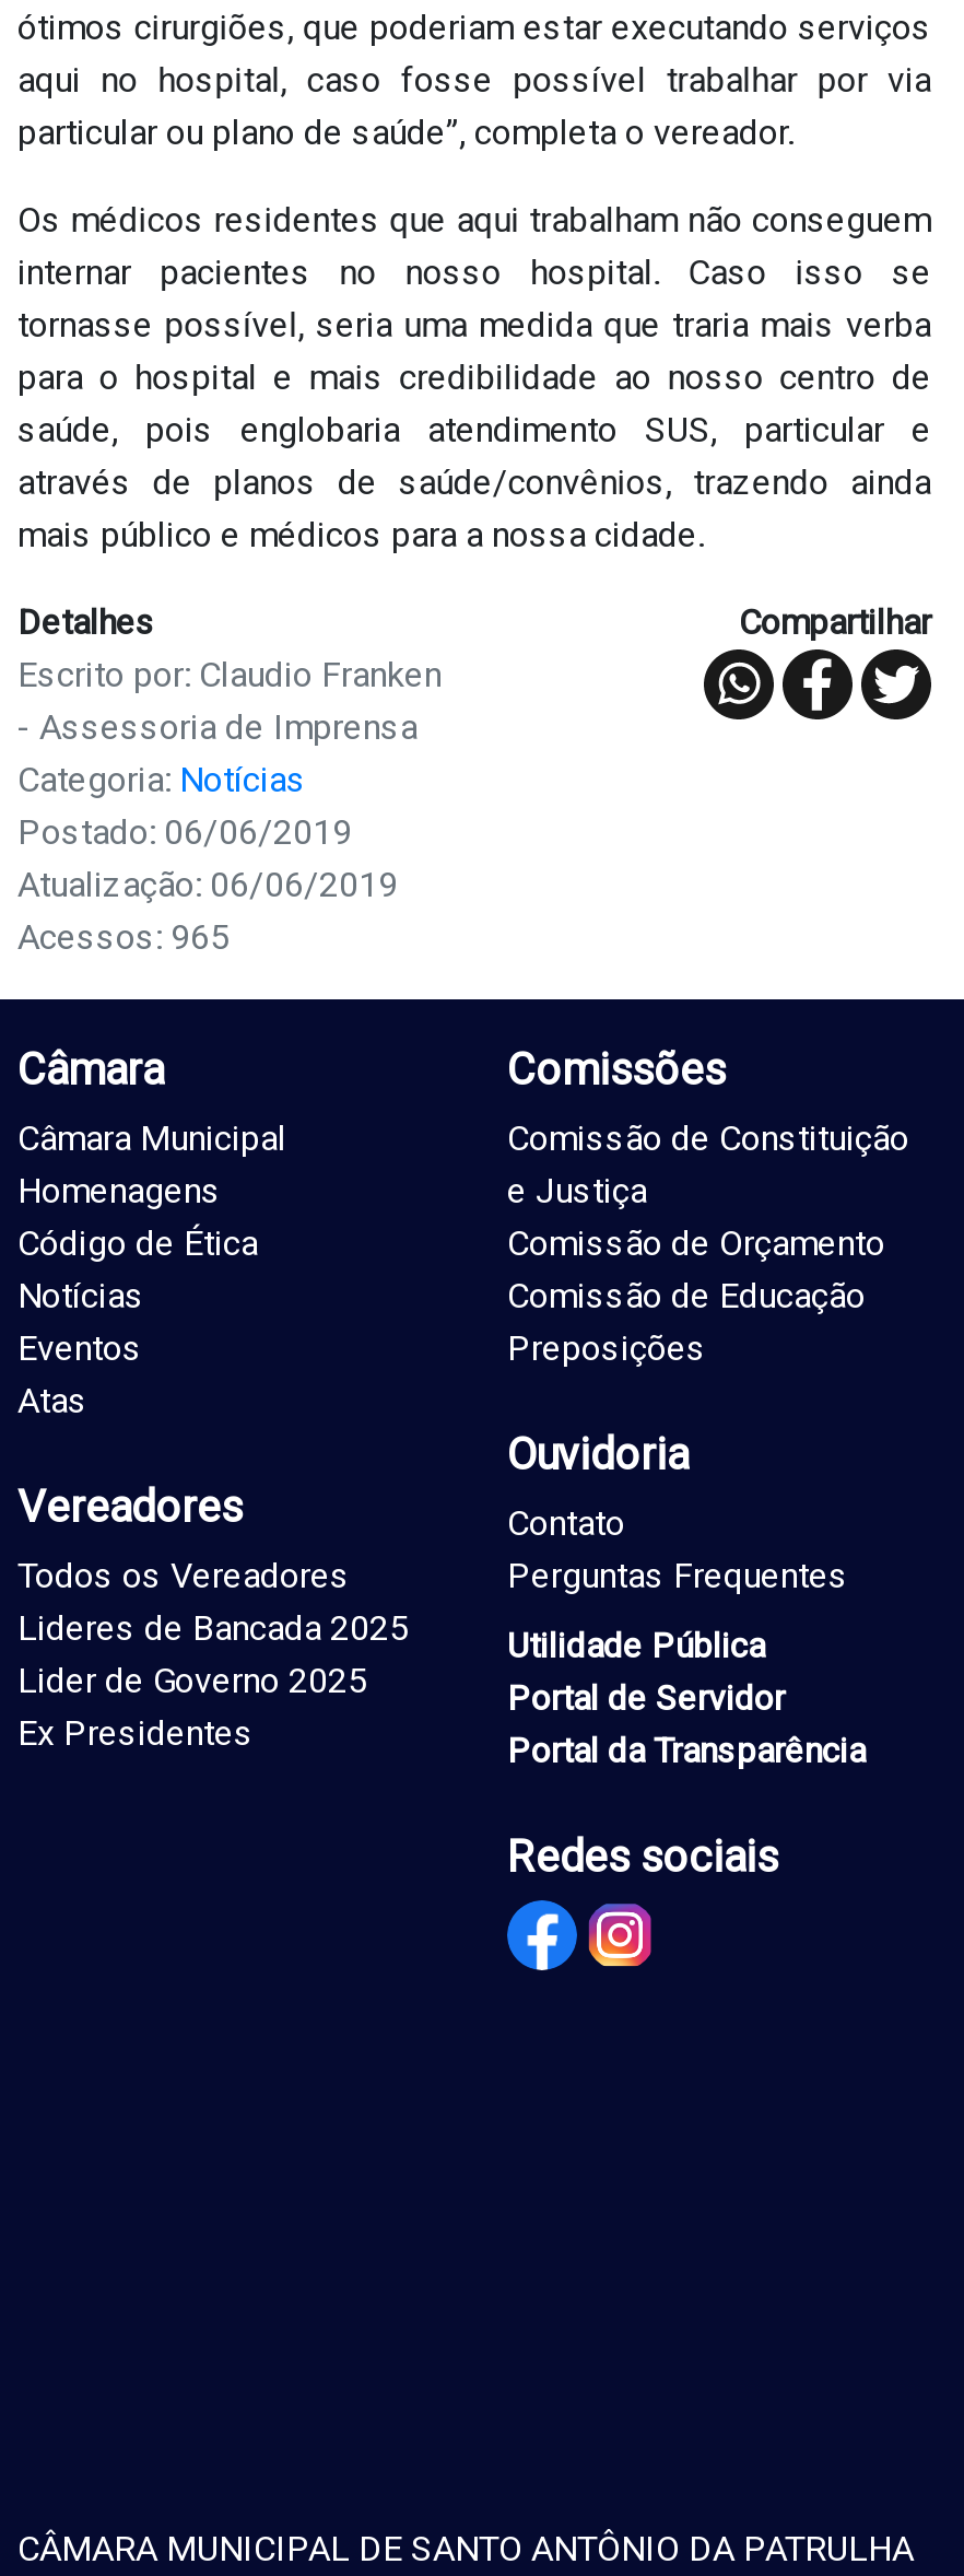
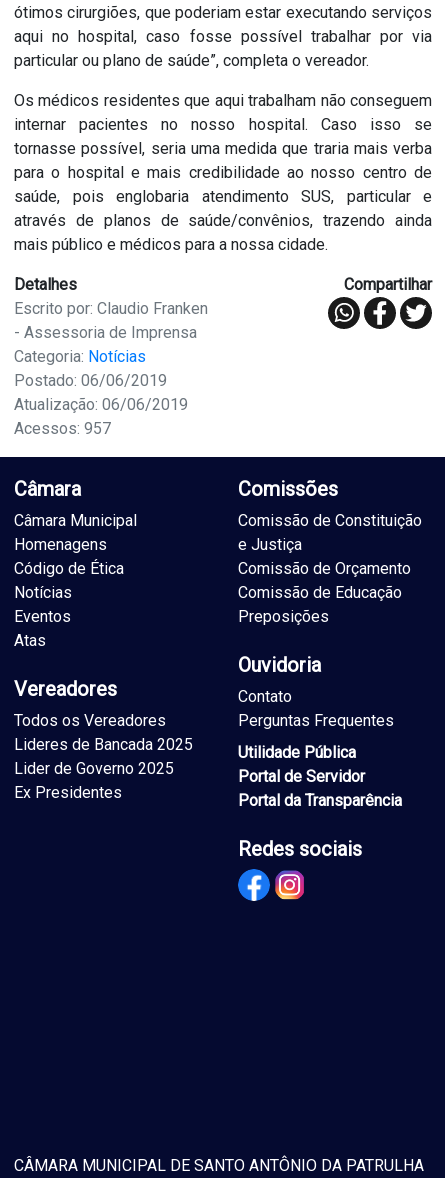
[17,917,230,958] Acessos: 965 -> [14,419,111,438] Acessos: 957

